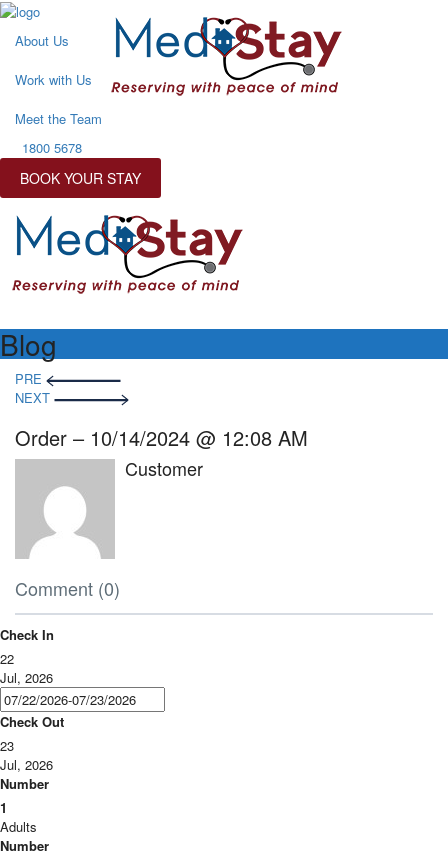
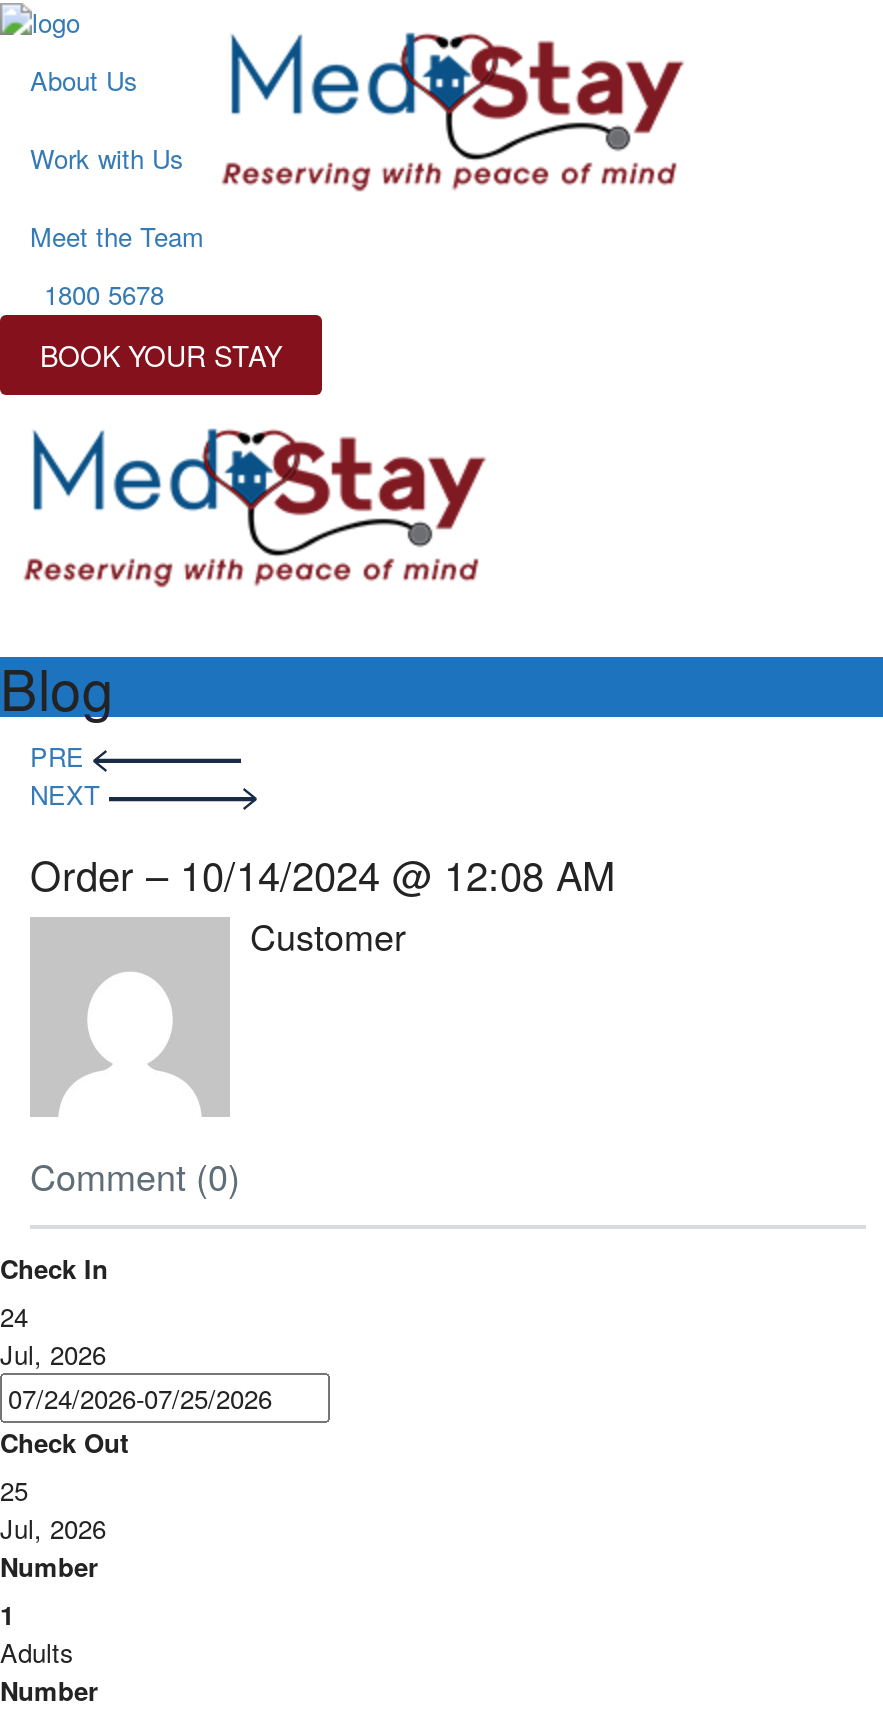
[0,649,14,668] 22 -> [0,1297,28,1335] 24
[0,736,14,755] 23 -> [0,1471,28,1509] 25

